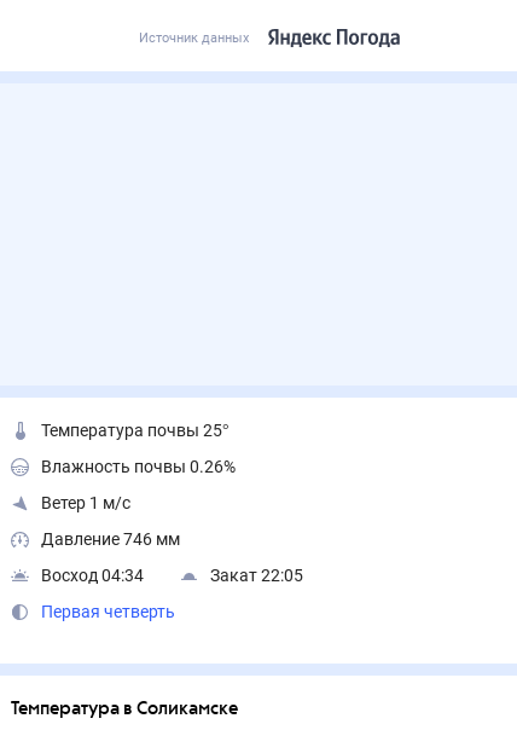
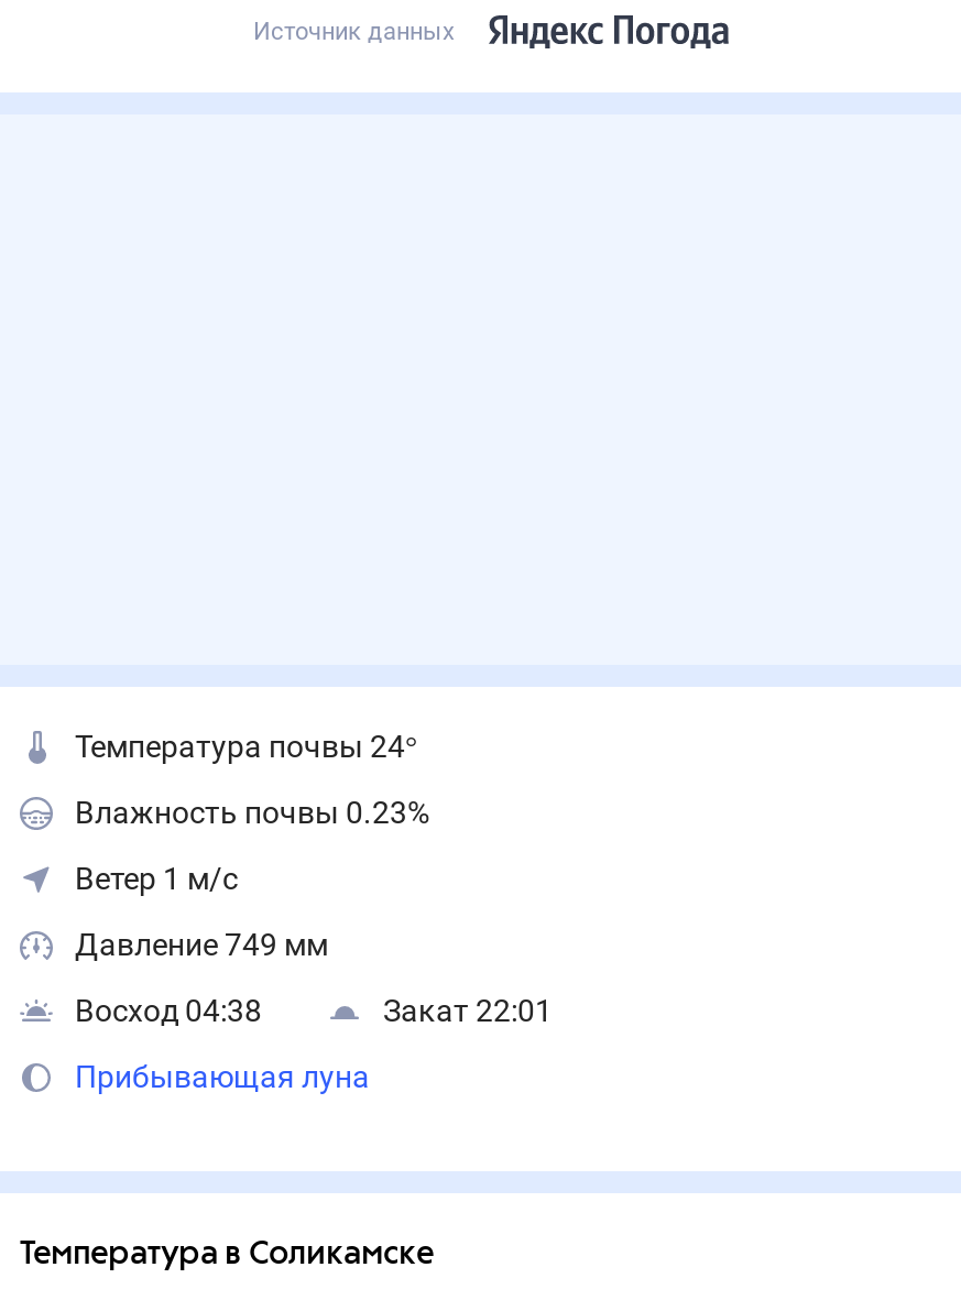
[41,421,230,440] Температура почвы 25° -> [75,729,418,764] Температура почвы 24°
[41,457,236,476] Влажность почвы 0.26% -> [75,795,429,830] Влажность почвы 0.23%
[41,529,180,549] Давление 746 мм -> [75,927,328,962] Давление 749 мм
[41,566,303,585] Восход 04:34 | Закат 22:05 -> [75,993,553,1028] Восход 04:38 | Закат 22:01
[41,602,175,621] Первая четверть -> [75,1059,370,1094] Прибывающая луна

